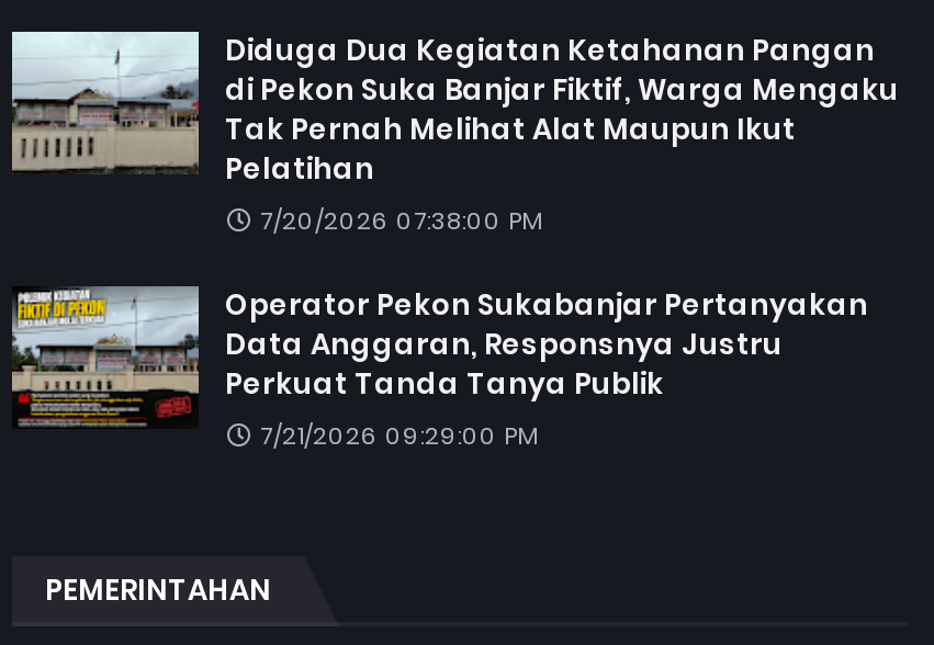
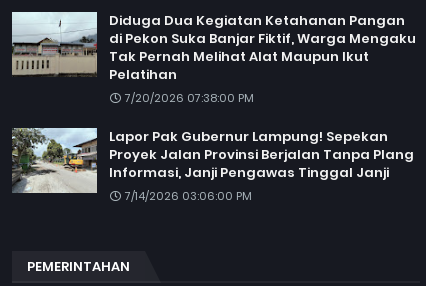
[10,284,868,454] [image] | Operator Pekon Sukabanjar Pertanyakan | Data Anggaran, Responsnya Justru | Perkuat Tanda Tanya Publik | 7/21/2026 09:29:00 PM -> [11,127,414,204] [image] | Lapor Pak Gubernur Lampung! Sepekan | Proyek Jalan Provinsi Berjalan Tanpa Plang | Informasi, Janji Pengawas Tinggal Janji | 7/14/2026 03:06:00 PM

